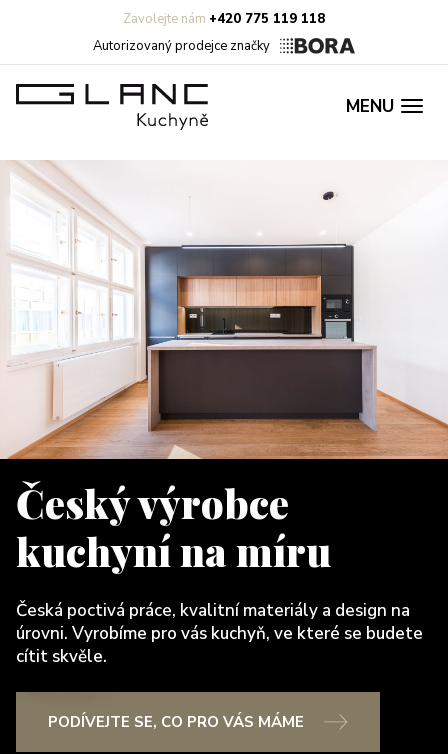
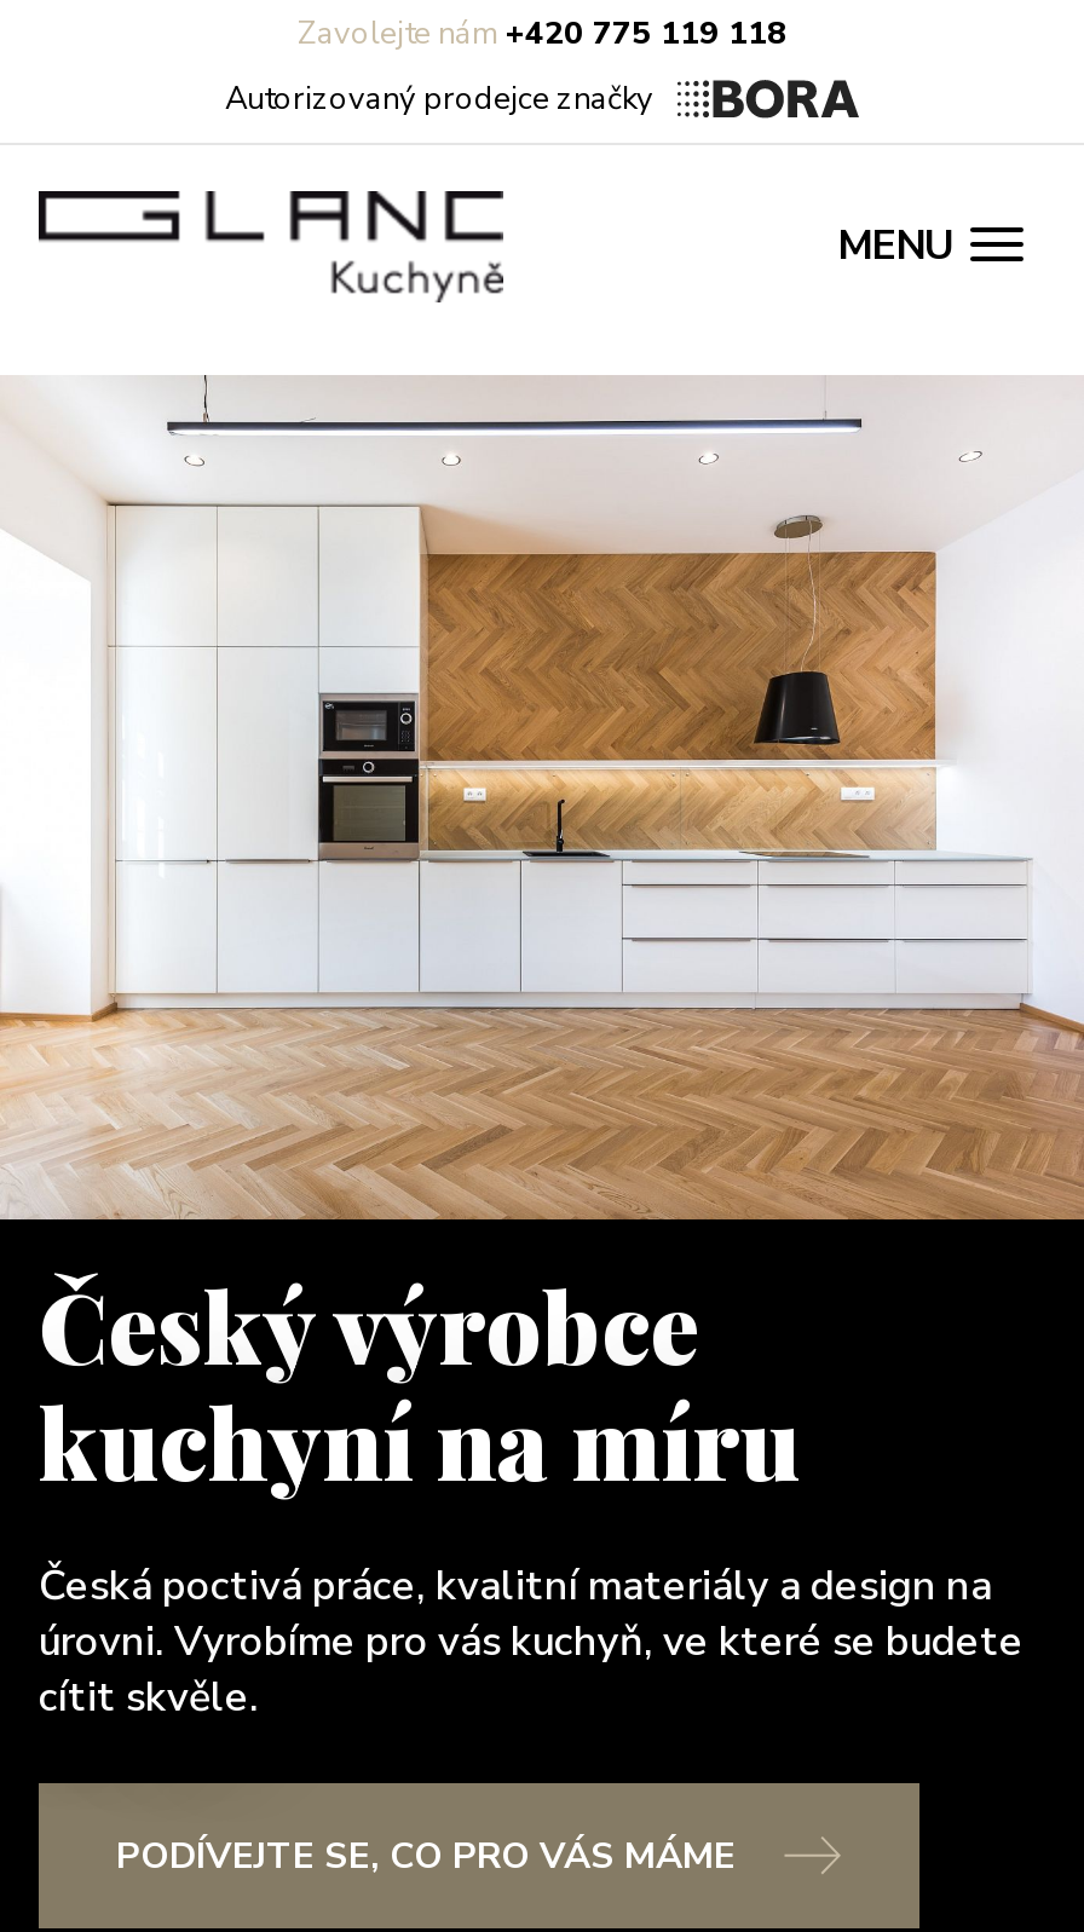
[3,162,445,460] [image] -> [7,375,1077,1222] [image]

